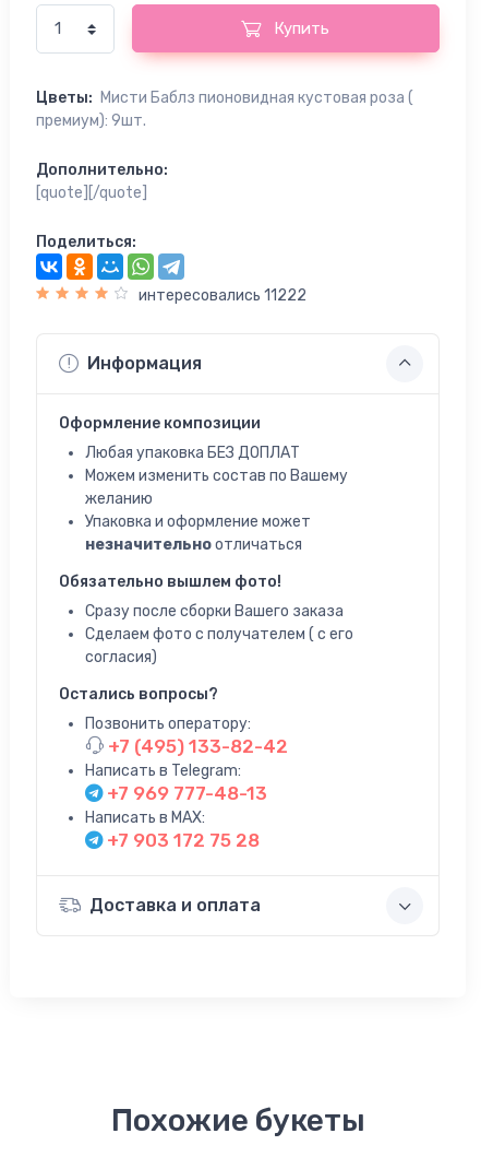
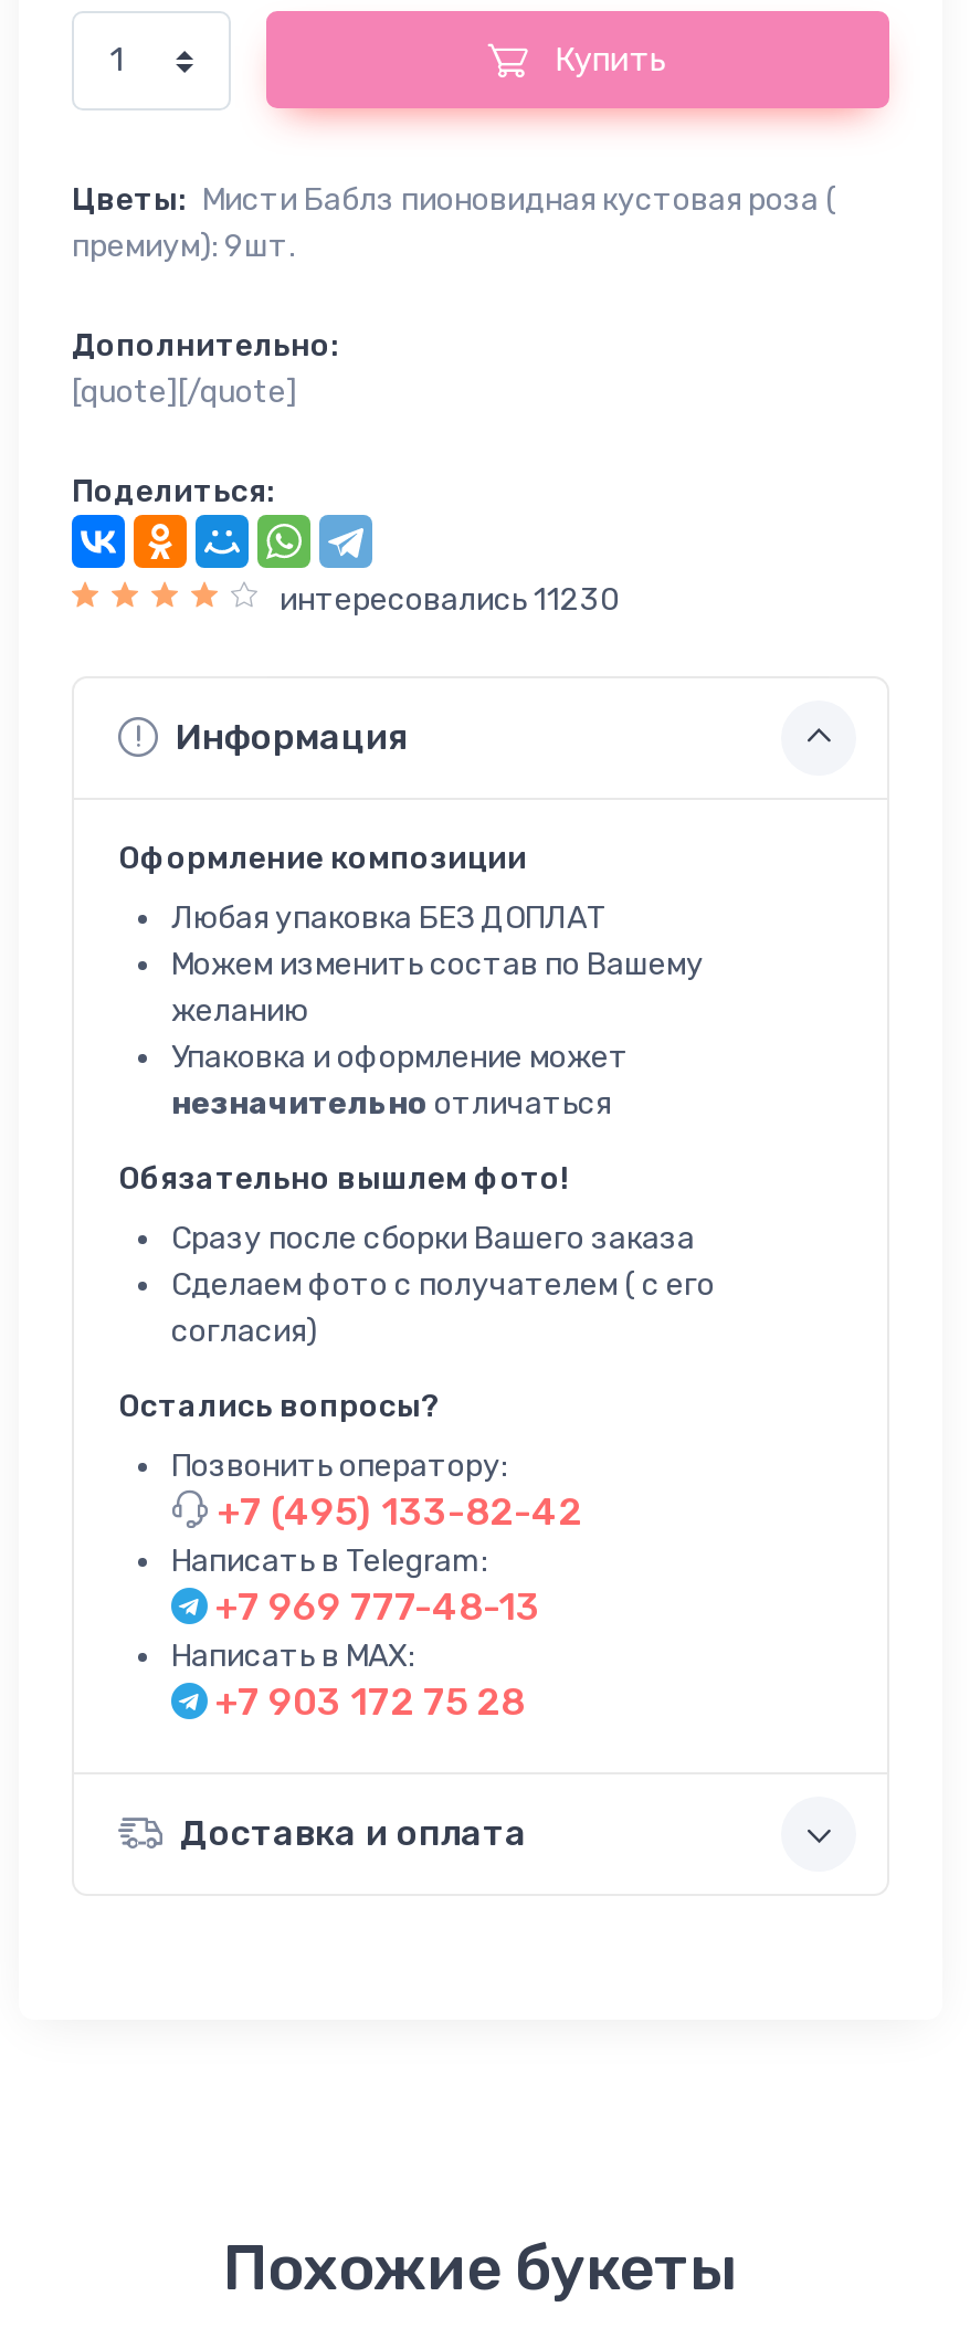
[139,286,306,304] интересовались 11222 -> [280,580,620,618] интересовались 11230

